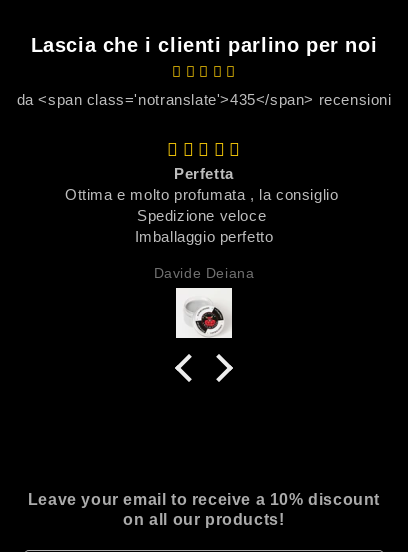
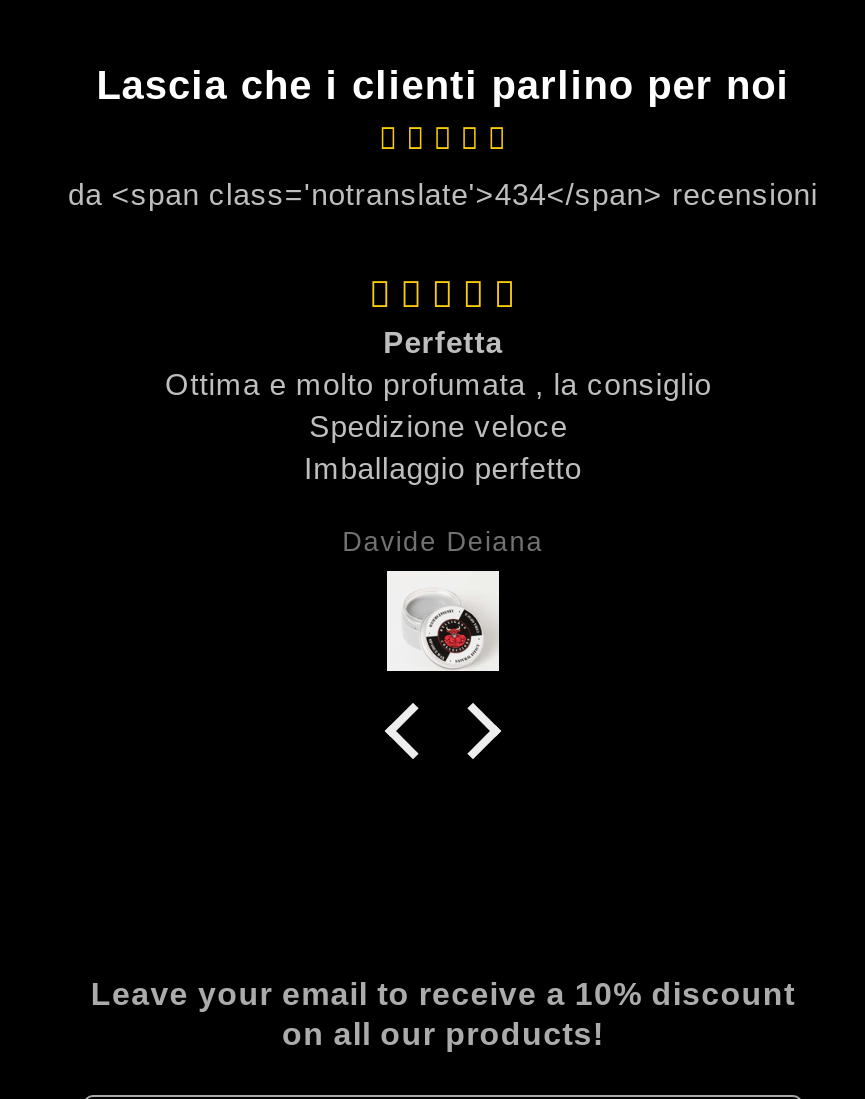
[16,91,391,108] da <span class='notranslate'>435</span> recensioni -> [68,177,818,211] da <span class='notranslate'>434</span> recensioni

